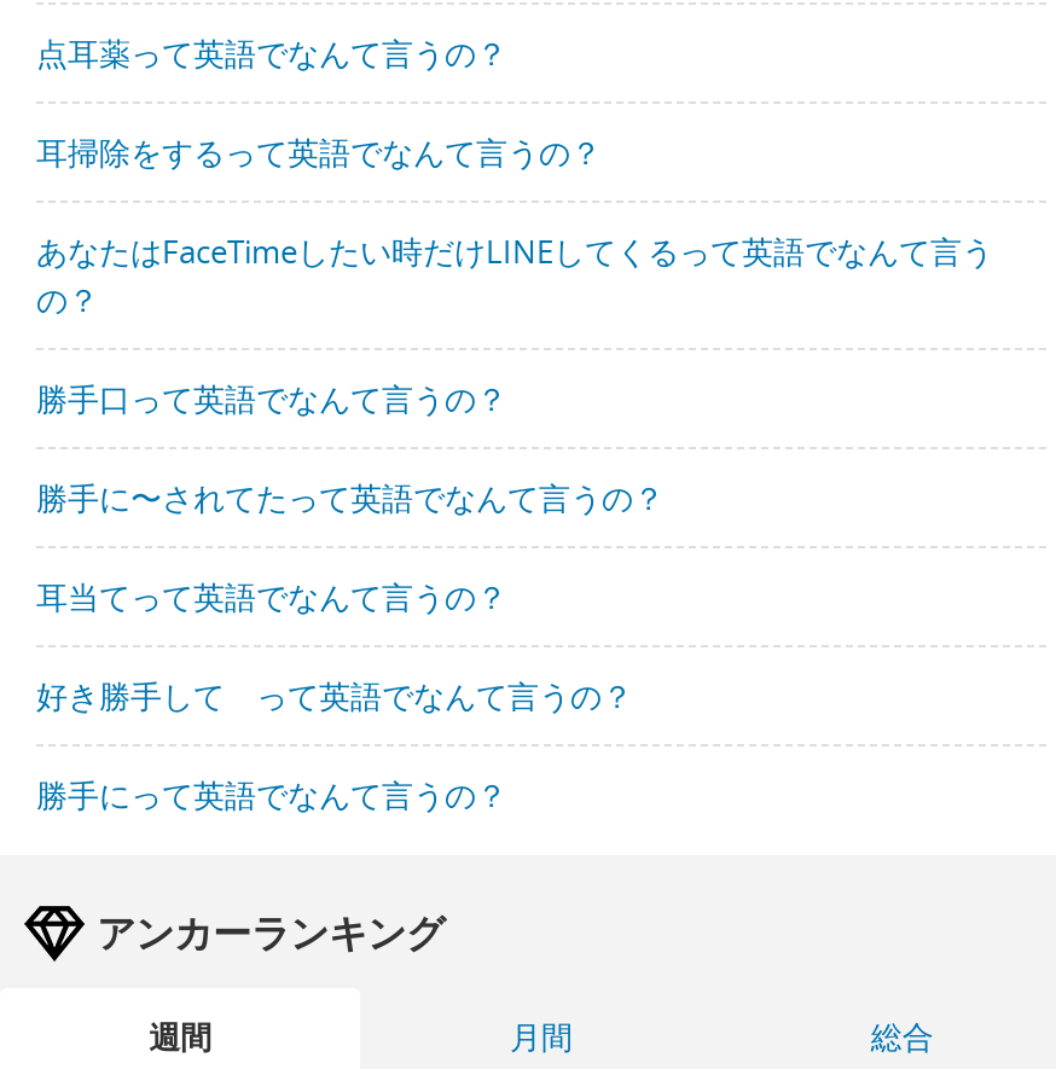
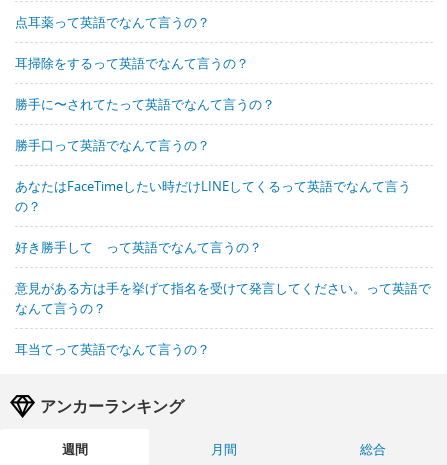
moved [36,230,993,321] -> [15,177,411,215]: あなたはFaceTimeしたい時だけLINEしてくるって英語でなんて言う | の？
moved [36,377,665,519] -> [15,95,275,154]: 勝手に〜されてたって英語でなんて言うの？ | 勝手口って英語でなんて言うの？
moved [36,575,507,618] -> [15,340,210,358]: 耳当てって英語でなんて言うの？
moved [36,674,633,717] -> [15,238,262,256]: 好き勝手して って英語でなんて言うの？
[36,773,507,817] 勝手にって英語でなんて言うの？ -> [15,279,431,317] 意見がある方は手を挙げて指名を受けて発言してください。って英語で | なんて言うの？

